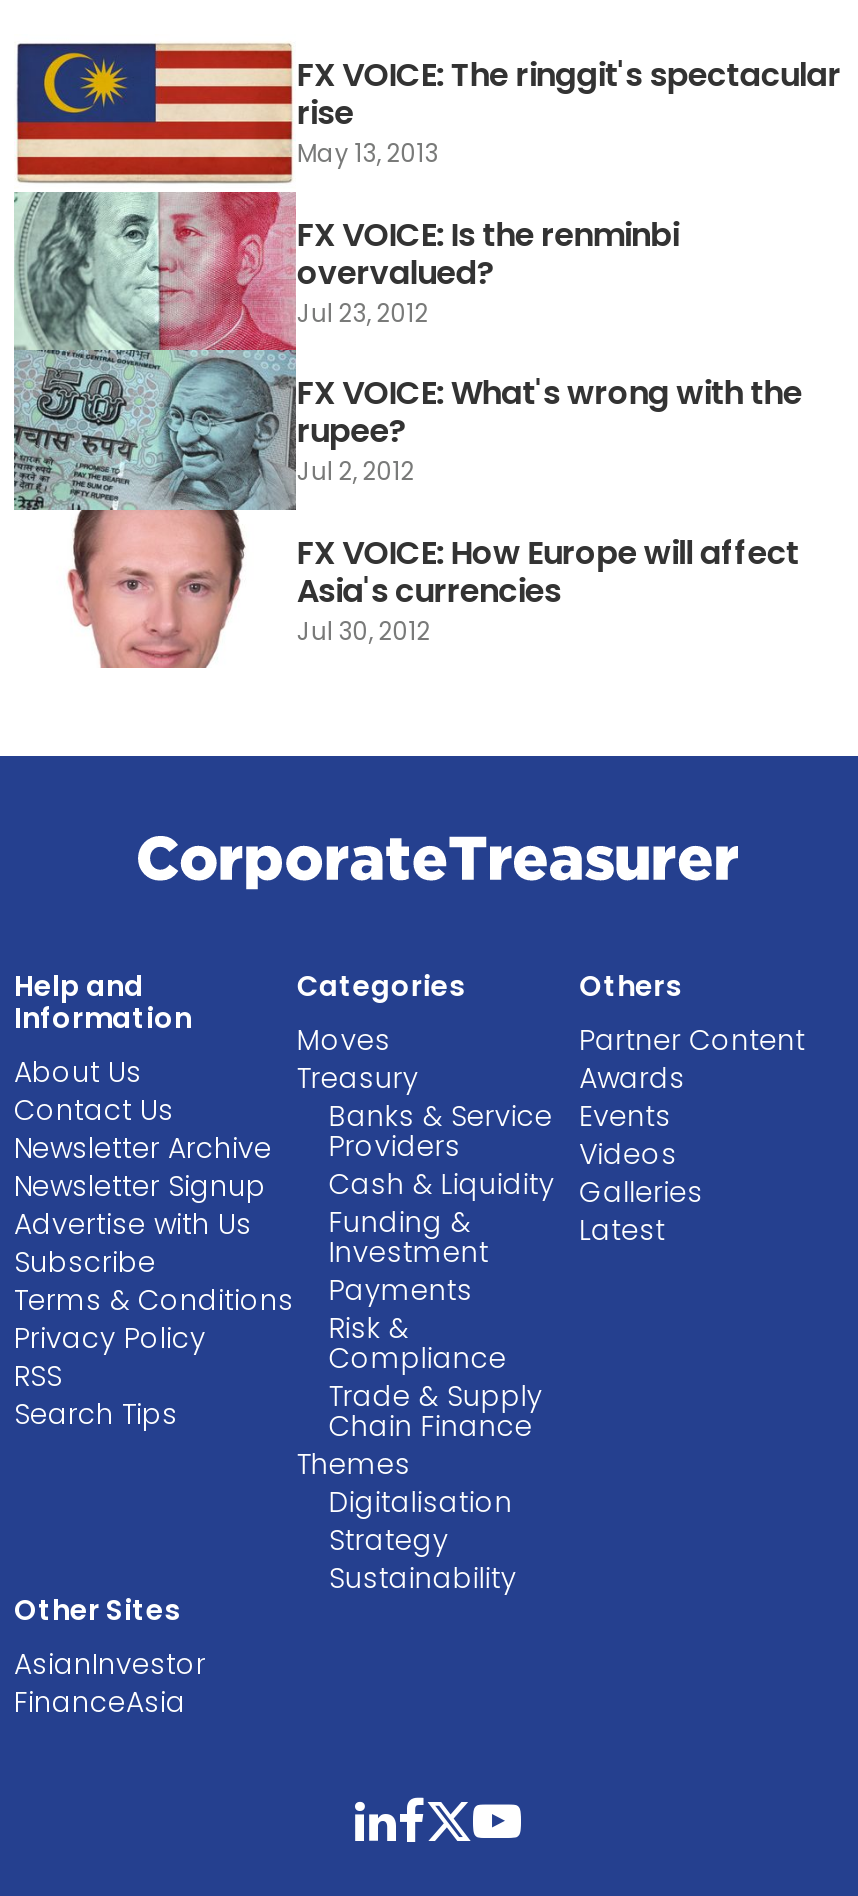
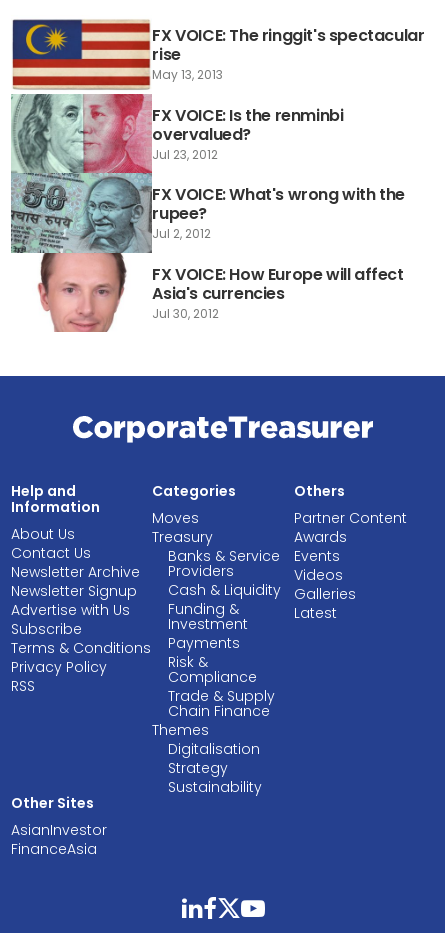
[14,1393,178,1433] Search Tips -> none

